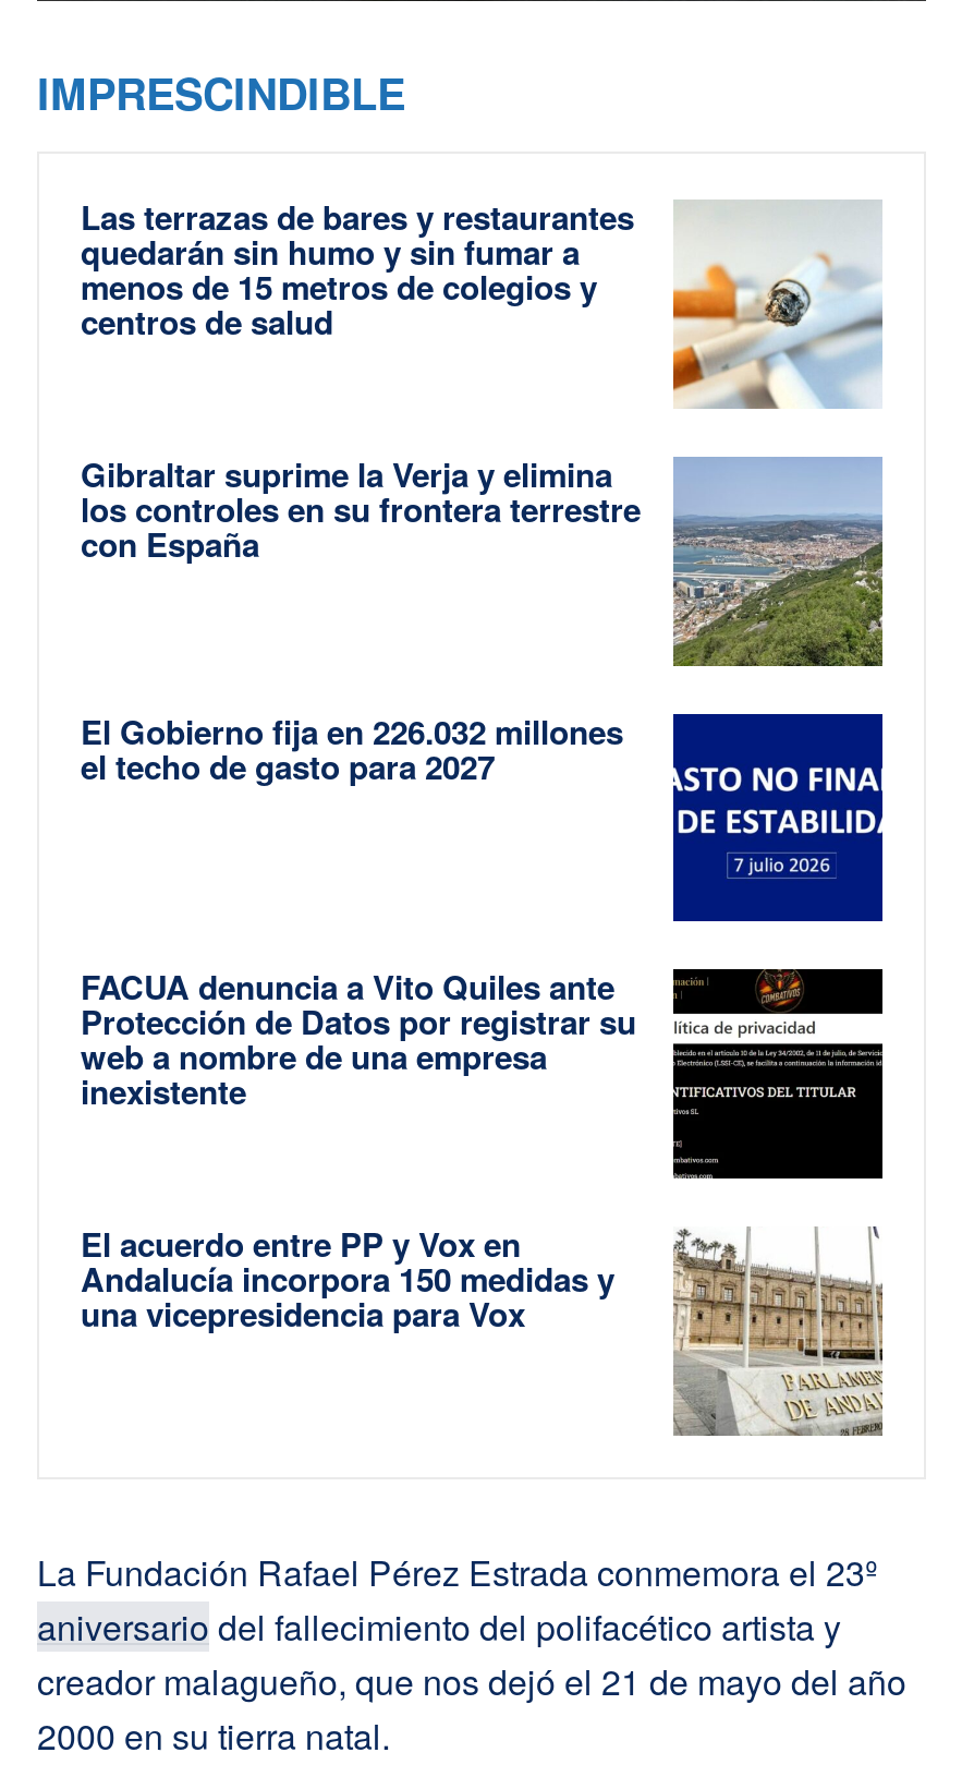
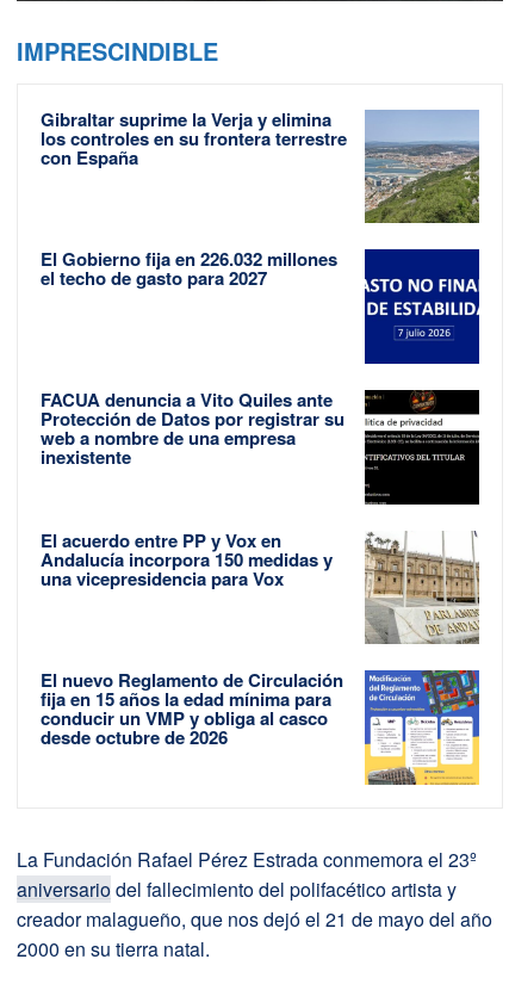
[81,193,882,410] [image] | Las terrazas de bares y restaurantes | quedarán sin humo y sin fumar a | menos de 15 metros de colegios y | centros de salud -> none
moved [81,450,887,1337] -> [41,106,482,591]: [image] | Gibraltar suprime la Verja y elimina | los controles en su frontera terrestre | ... | Andalucía incorpora 150 medidas y | una vicepresidencia para Vox
none -> [41,667,480,786] [image] | El nuevo Reglamento de Circulación | fija en 15 años la edad mínima para | conducir un VMP y obliga al casco | desde octubre de 2026

